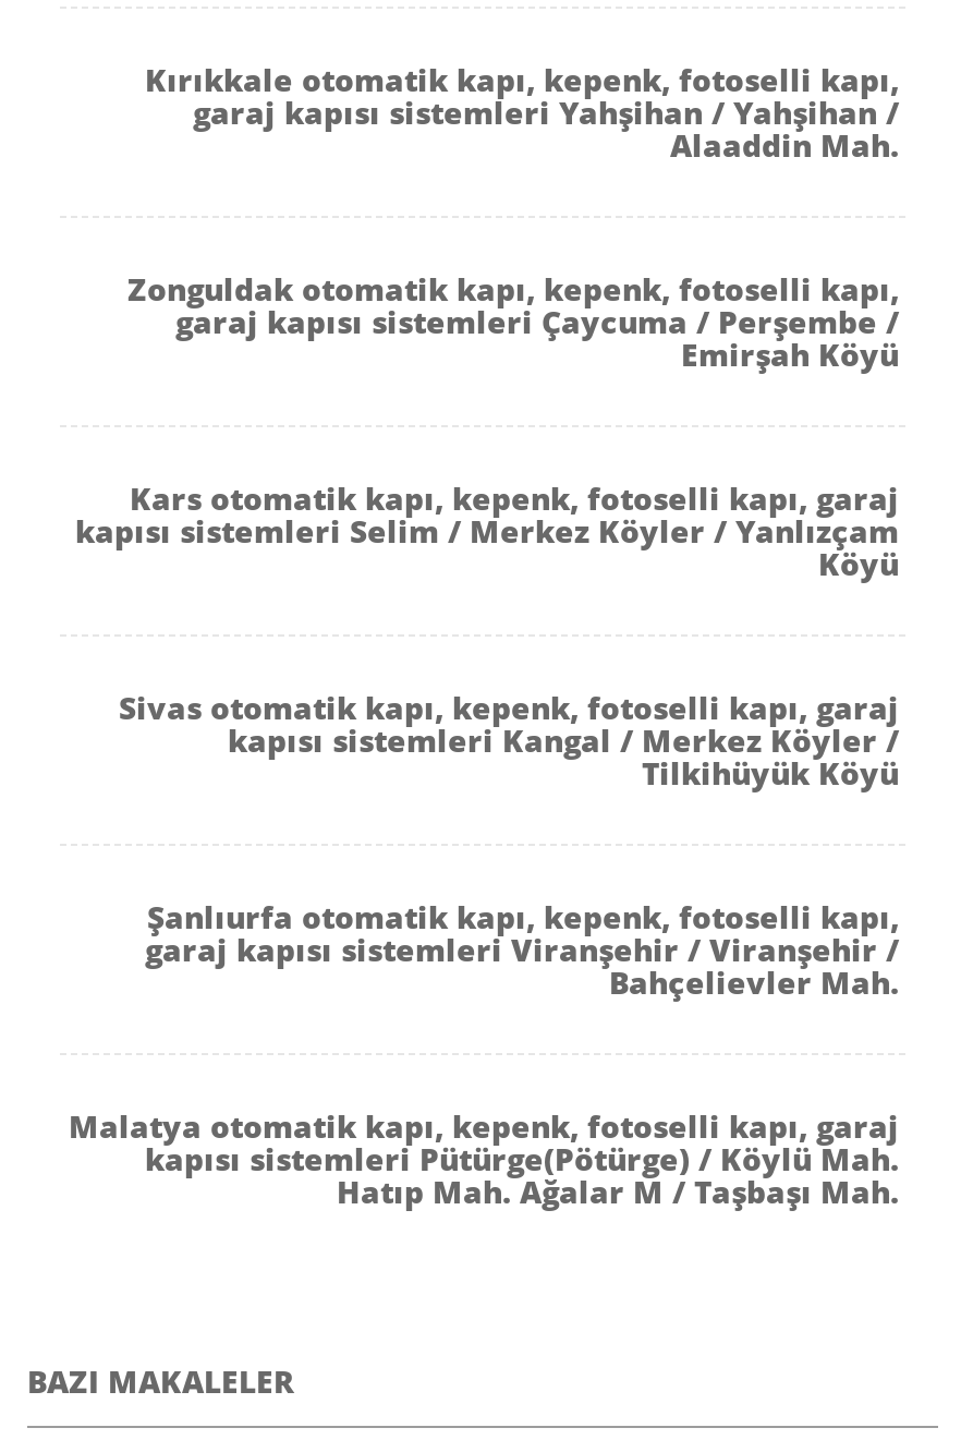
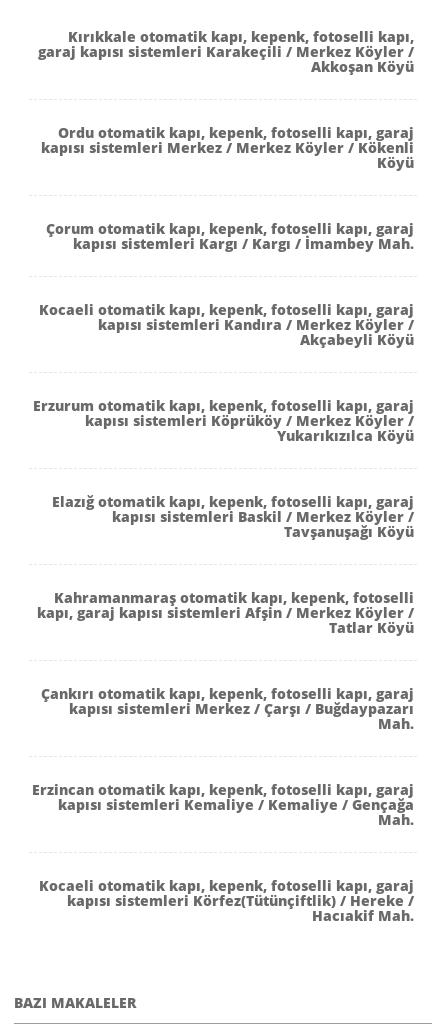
[75,91,899,551] garaj kapısı sistemleri Yahşihan / Yahşihan / | Alaaddin Mah. | Zonguldak otomatik kapı, kepenk, fotoselli kapı, | garaj kapısı sistemleri Çaycuma / Perşembe / | Emirşah Köyü | Kars otomatik kapı, kepenk, fotoselli kapı, garaj | kapısı sistemleri Selim / Merkez Köyler / Yanlızçam -> [38,42,414,157] garaj kapısı sistemleri Karakeçili / Merkez Köyler / | Akkoşan Köyü | Ordu otomatik kapı, kepenk, fotoselli kapı, garaj | kapısı sistemleri Merkez / Merkez Köyler / Kökenli
moved [818,542,899,584] -> [377,153,414,172]: Köyü
[69,686,899,1212] Sivas otomatik kapı, kepenk, fotoselli kapı, garaj | kapısı sistemleri Kangal / Merkez Köyler / | Tilkihüyük Köyü | Şanlıurfa otomatik kapı, kepenk, fotoselli kapı, | garaj kapısı sistemleri Viranşehir / Viranşehir / | Bahçelievler Mah. | Malatya otomatik kapı, kepenk, fotoselli kapı, garaj | kapısı sistemleri Pütürge(Pötürge) / Köylü Mah. | Hatıp Mah. Ağalar M / Taşbaşı Mah. -> [32,219,414,925] Çorum otomatik kapı, kepenk, fotoselli kapı, garaj | kapısı sistemleri Kargı / Kargı / İmambey Mah. | Kocaeli otomatik kapı, kepenk, fotoselli kapı, garaj | kapısı sistemleri Kandıra / Merkez Köyler / | Akçabeyli Köyü | Erzurum otomatik kapı, kepenk, fotoselli kapı, garaj | kapısı sistemleri Köprüköy / Merkez Köyler / | Yukarıkızılca Köyü | Elazığ otomatik kapı, kepenk, fotoselli kapı, garaj | kapısı sistemleri Baskil / Merkez Köyler / | Tavşanuşağı Köyü | Kahramanmaraş otomatik kapı, kepenk, fotoselli | kapı, garaj kapısı sistemleri Afşin / Merkez Köyler / | Tatlar Köyü | Çankırı otomatik kapı, kepenk, fotoselli kapı, garaj | kapısı sistemleri Merkez / Çarşı / Buğdaypazarı | Mah. | Erzincan otomatik kapı, kepenk, fotoselli kapı, garaj | kapısı sistemleri Kemaliye / Kemaliye / Gençağa | Mah. | Kocaeli otomatik kapı, kepenk, fotoselli kapı, garaj | kapısı sistemleri Körfez(Tütünçiftlik) / Hereke / | Hacıakif Mah.

